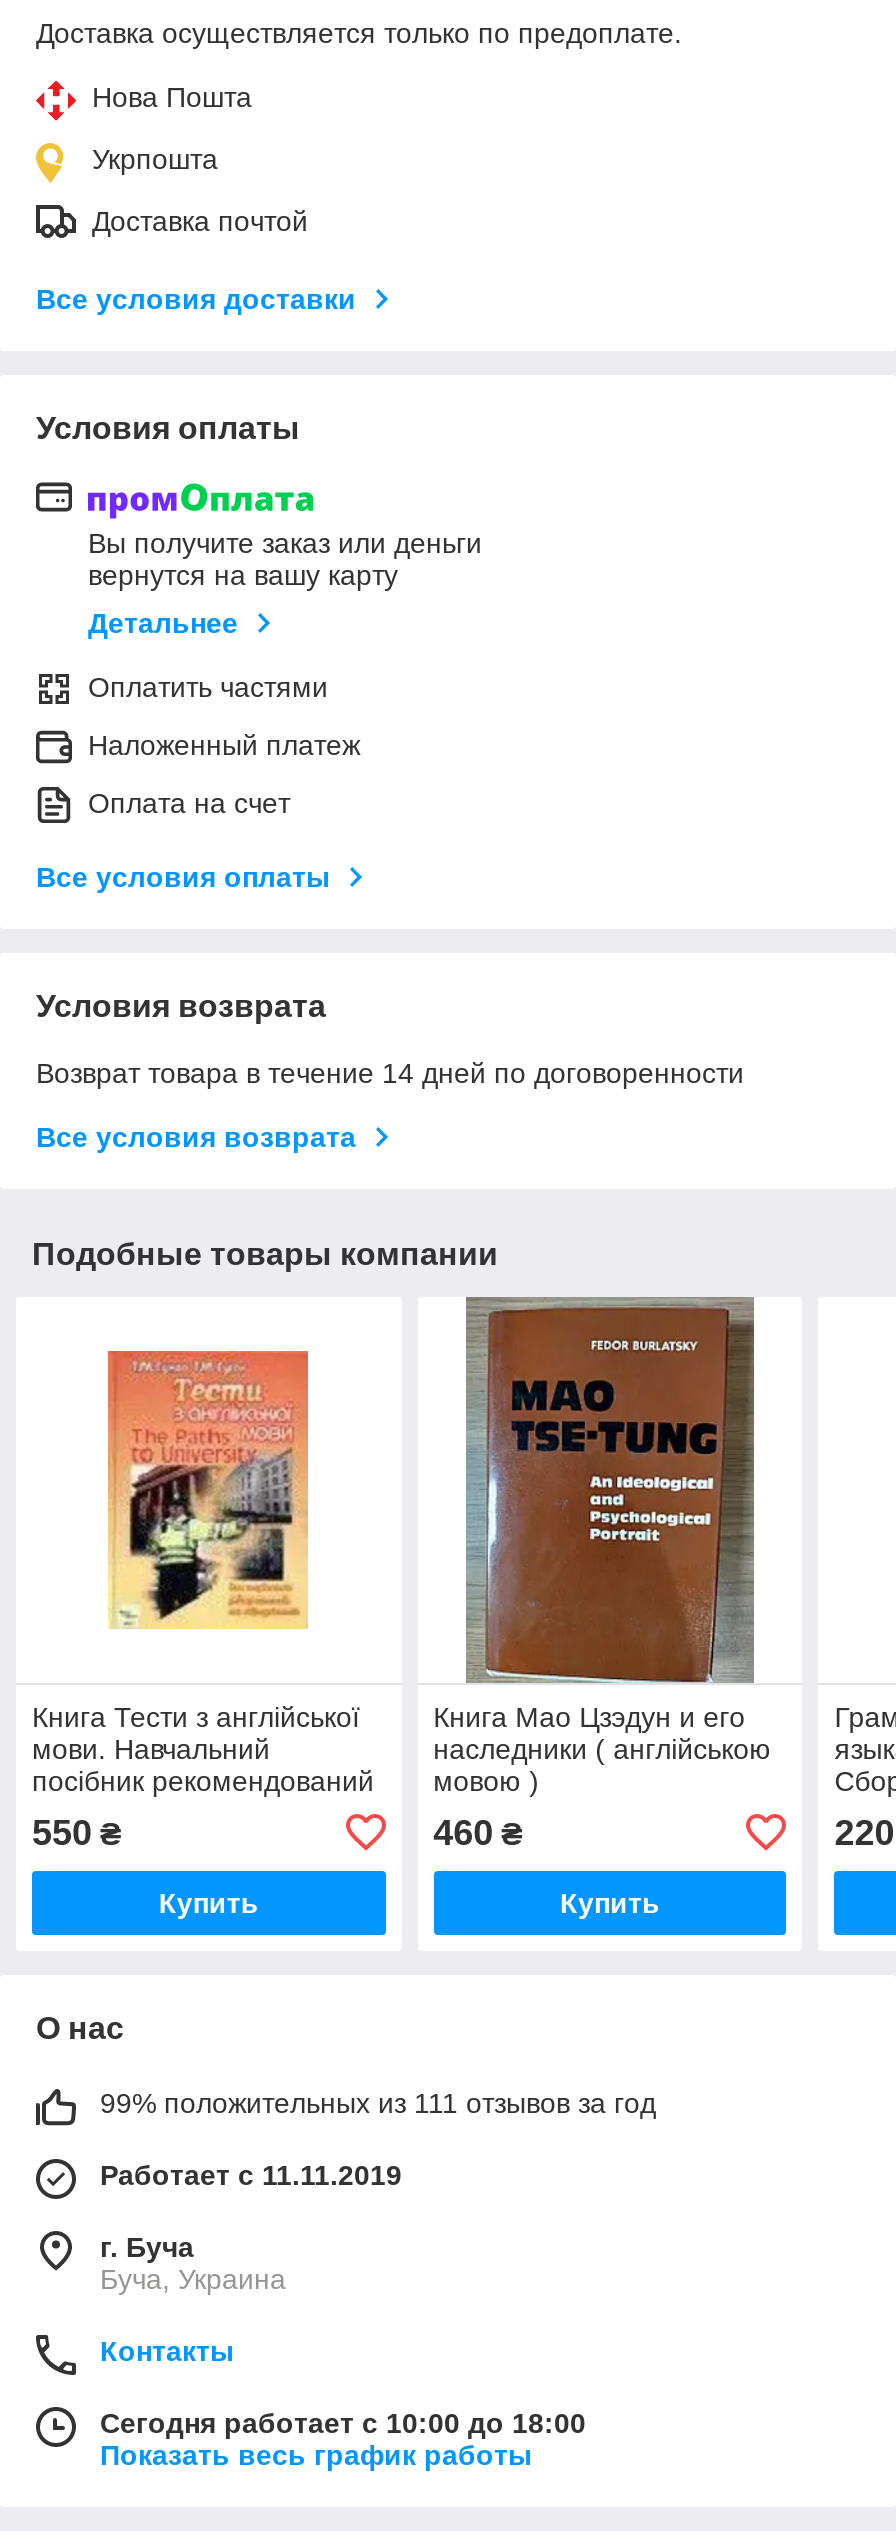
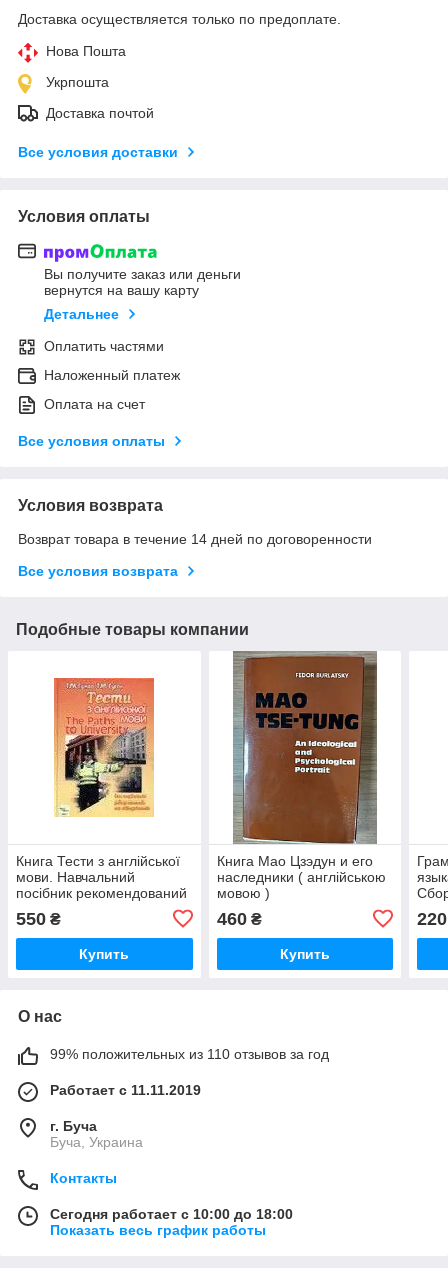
[100,2087,656,2119] 99% положительных из 111 отзывов за год -> [50,1046,329,1062] 99% положительных из 110 отзывов за год

